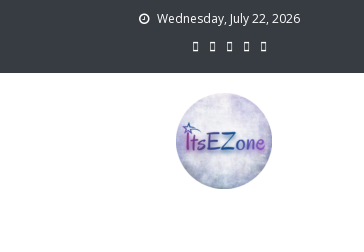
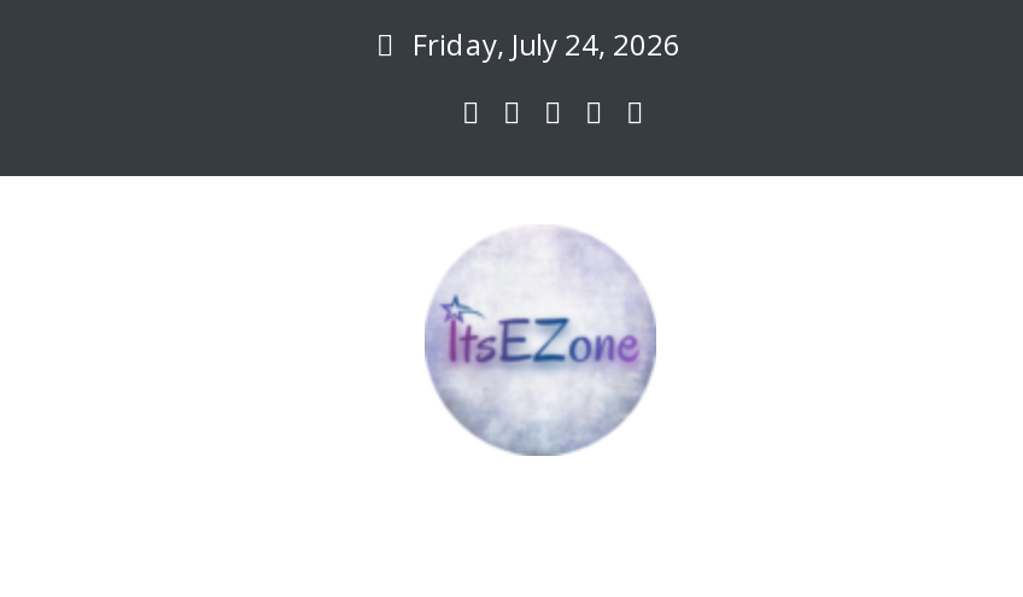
[156,10,299,27] Wednesday, July 22, 2026 -> [413,24,680,65] Friday, July 24, 2026

